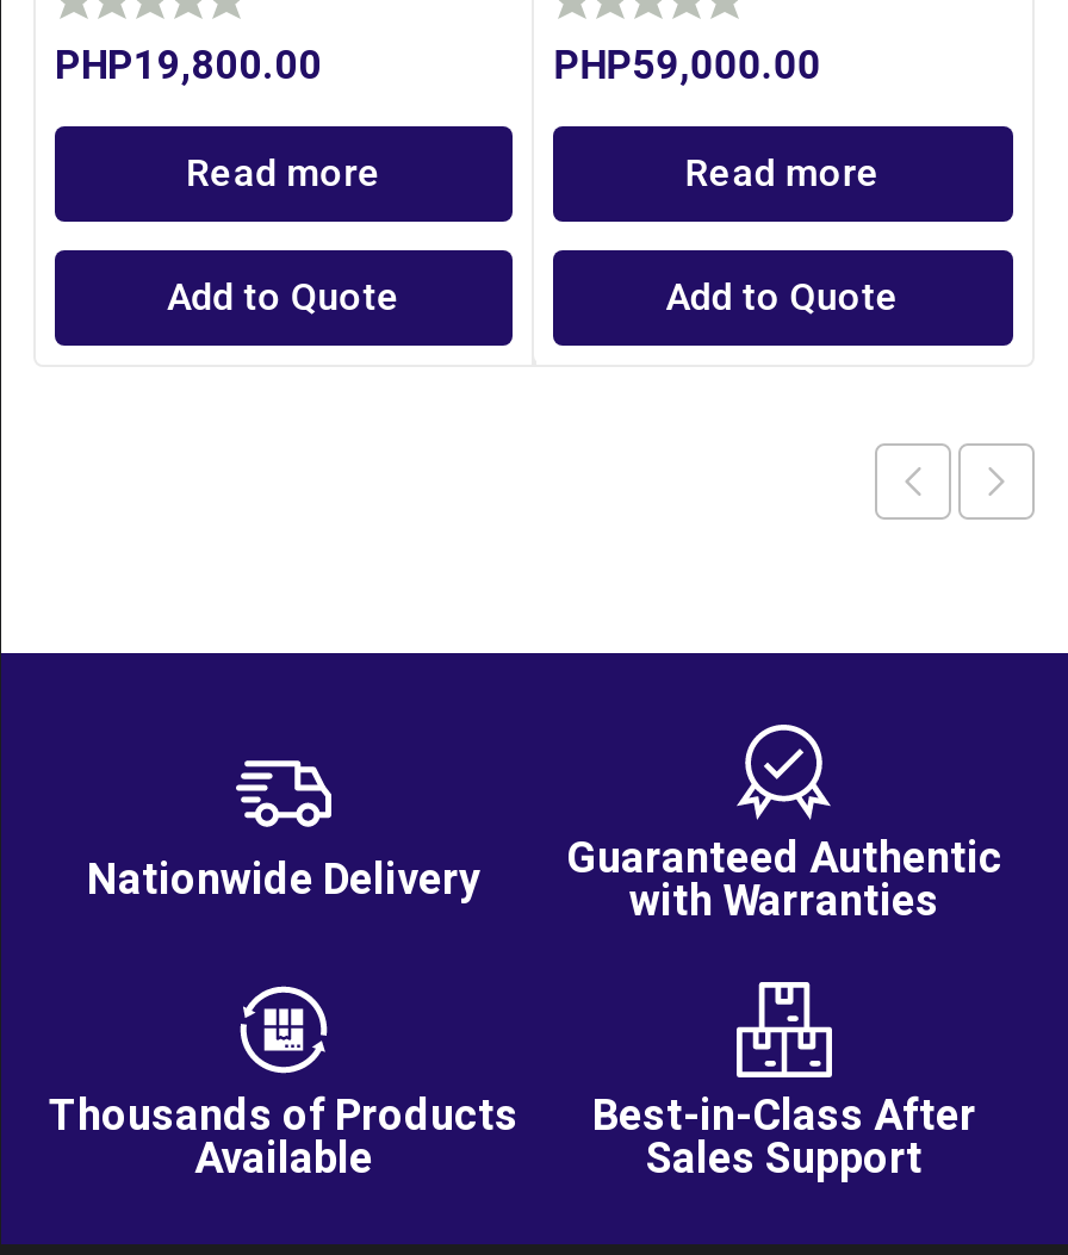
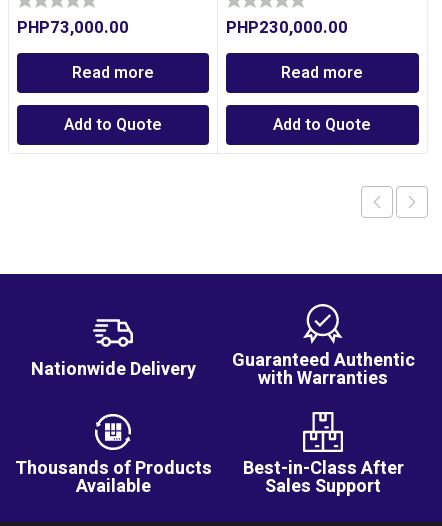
[55,37,322,94] PHP19,800.00 -> [17,15,129,39] PHP73,000.00
[554,37,821,94] PHP59,000.00 -> [226,15,348,39] PHP230,000.00

